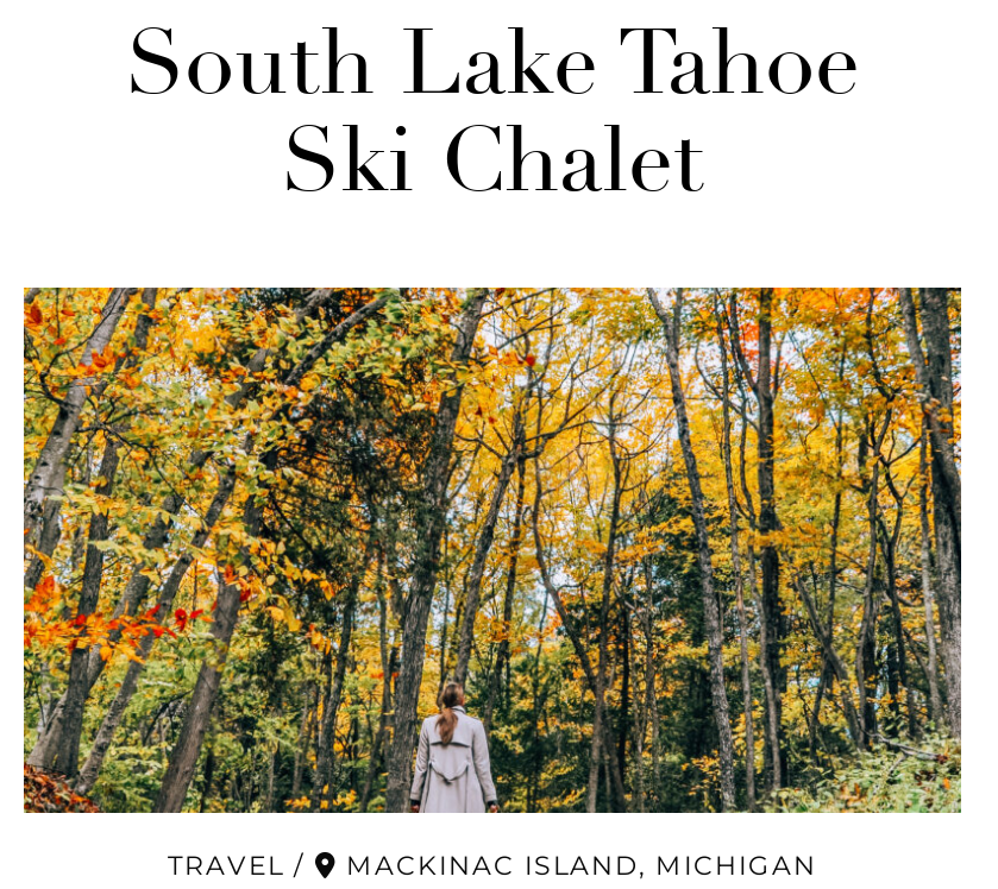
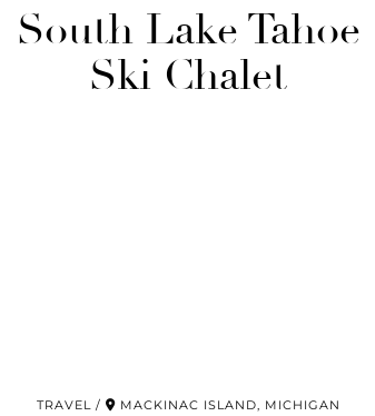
[21,285,964,815] [image] -> none

